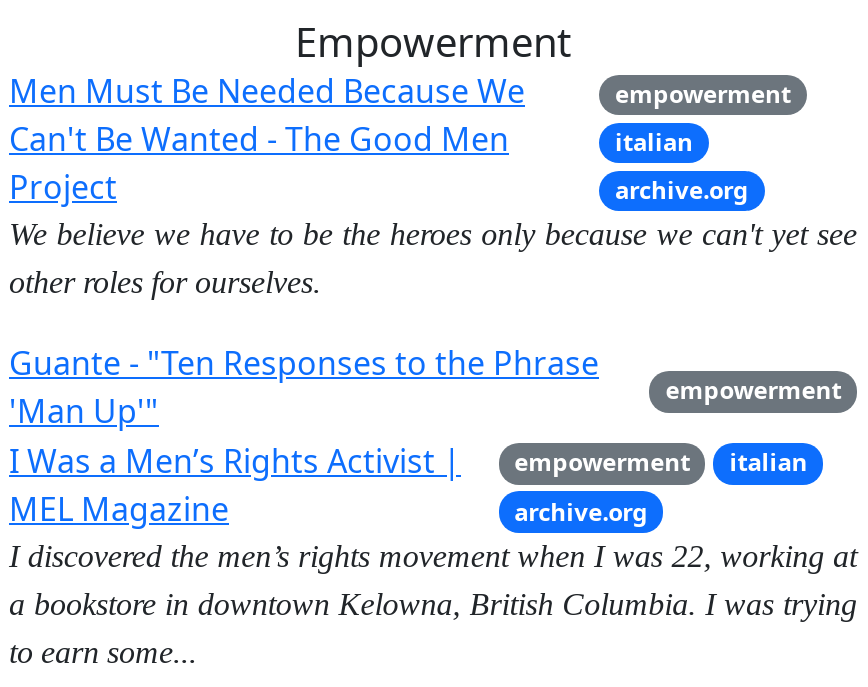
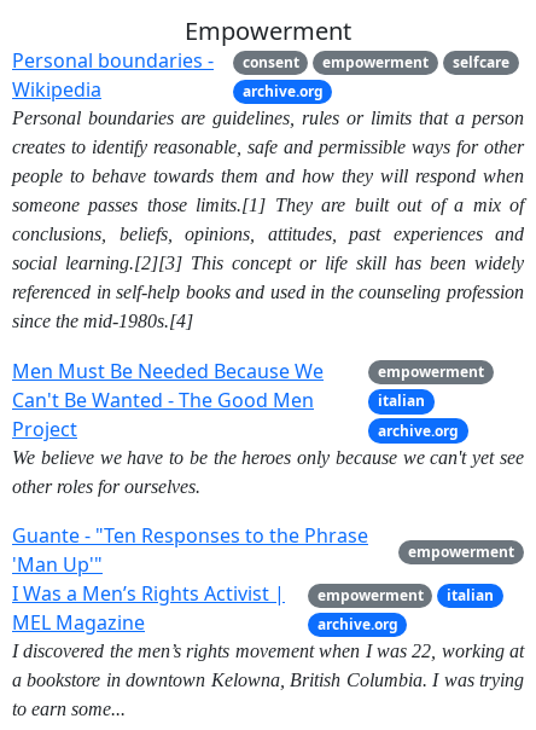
none -> [12,47,214,103] Personal boundaries - | Wikipedia
none -> [12,52,524,331] consent | empowerment | selfcare | archive.org | Personal boundaries are guidelines, rules or limits that a person | creates to identify reasonable, safe and permissible ways for other | people to behave towards them and how they will respond when | someone passes those limits.[1] They are built out of a mix of | conclusions, beliefs, opinions, attitudes, past experiences and | social learning.[2][3] This concept or life skill has been widely | referenced in self-help books and used in the counseling profession | since the mid-1980s.[4]

